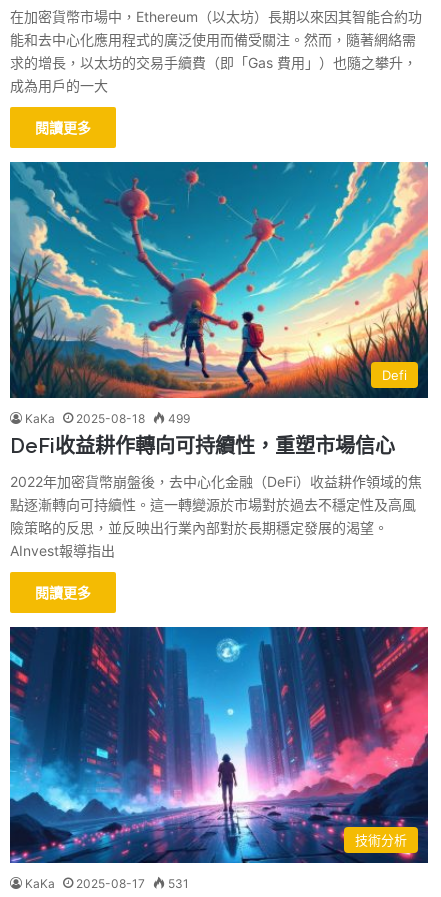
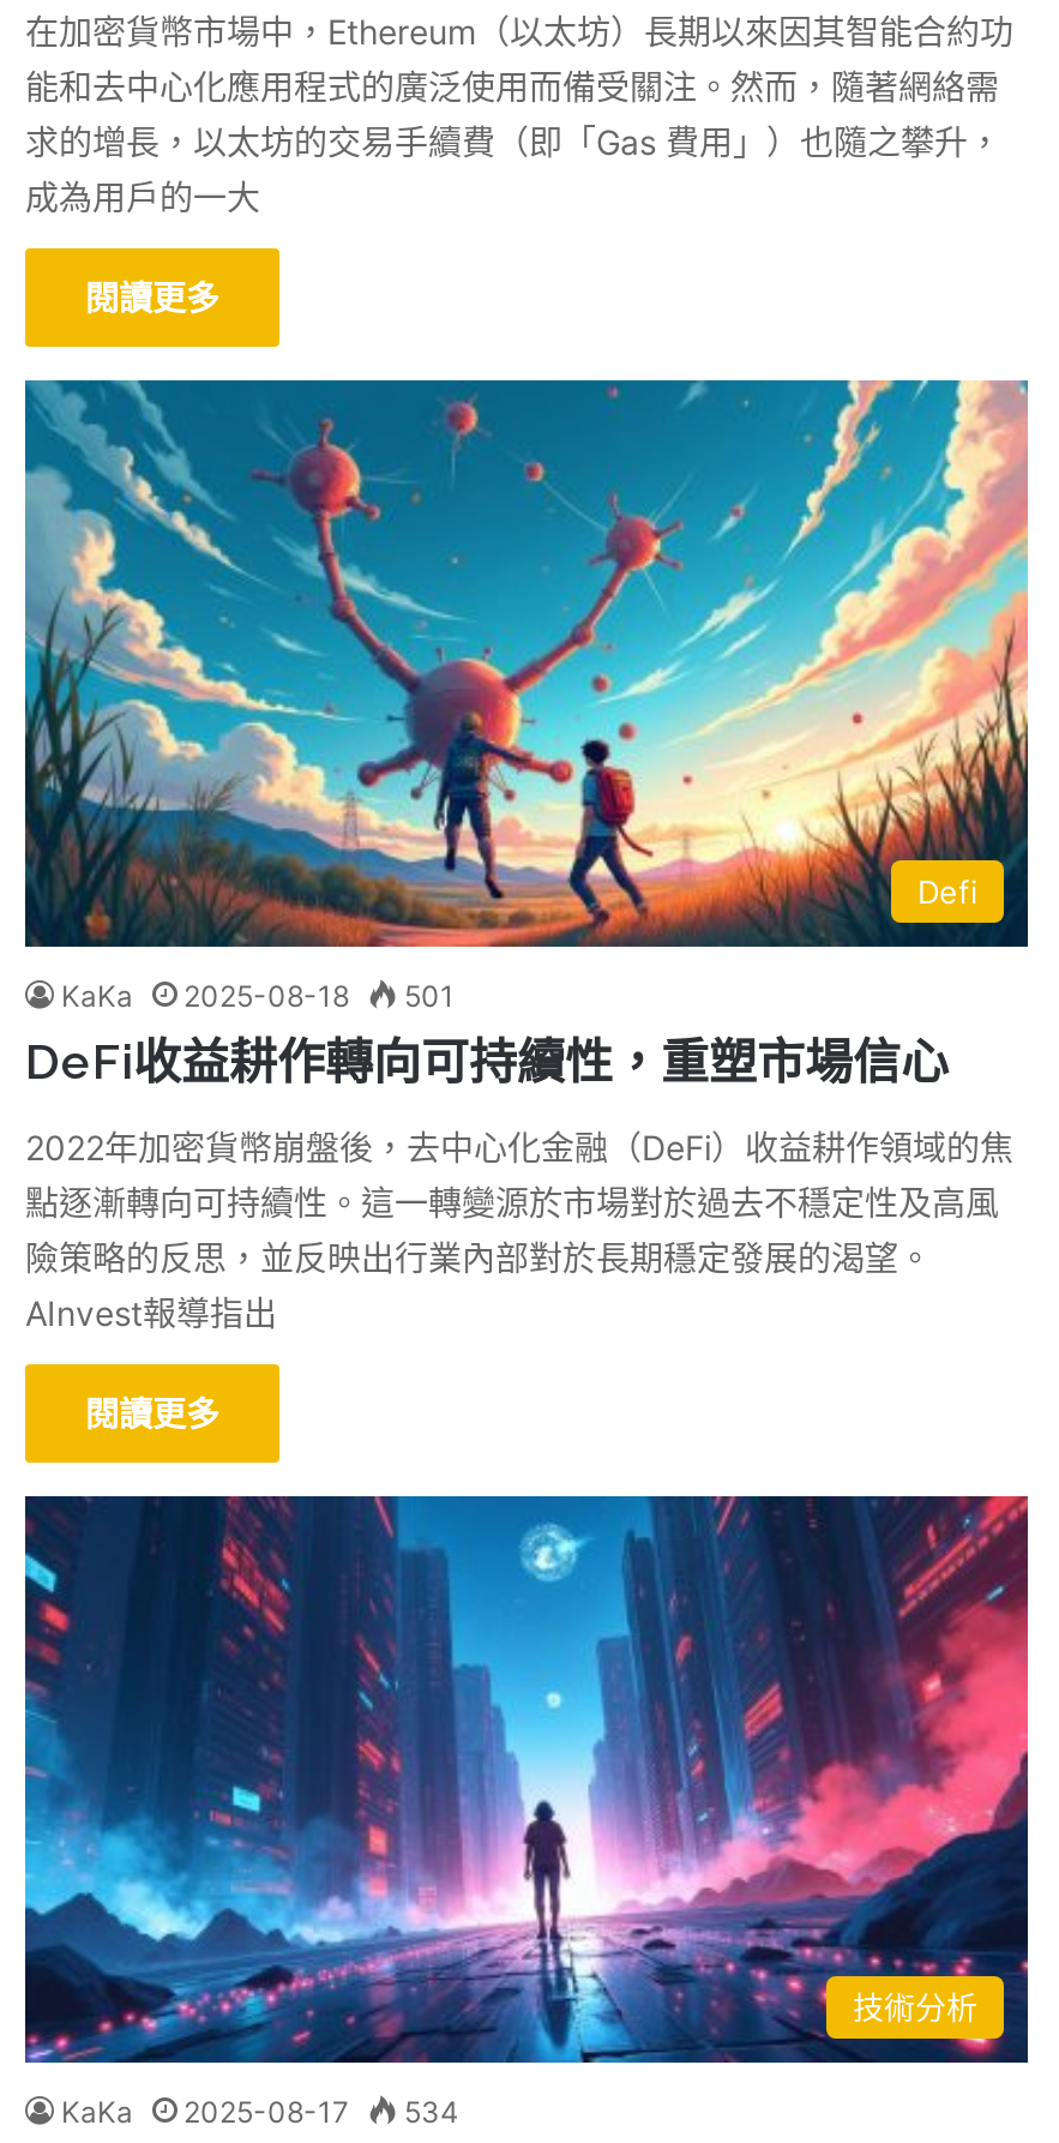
[25,411,190,426] KaKa 2025-08-18 499 -> [61,978,455,1014] KaKa 2025-08-18 501
[25,876,189,891] KaKa 2025-08-17 531 -> [61,2093,459,2129] KaKa 2025-08-17 534

